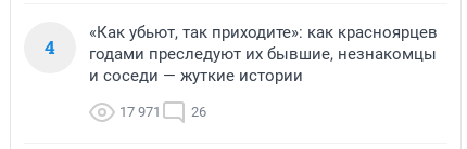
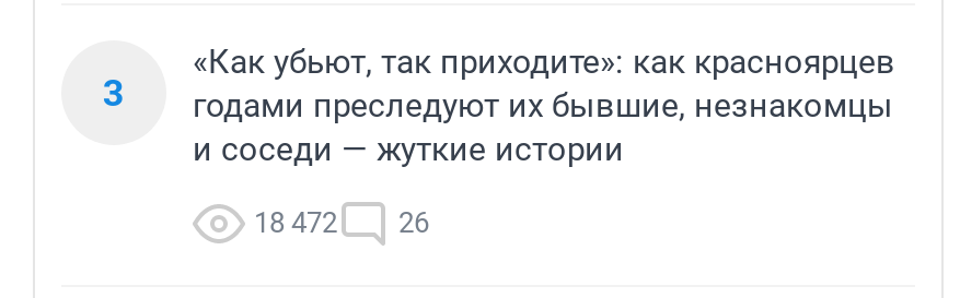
[44,35,437,64] 4 годами преследуют их бывшие, незнакомцы -> [103,67,893,126] 3 годами преследуют их бывшие, незнакомцы
[119,104,206,120] 17 971 26 -> [254,207,429,239] 18 472 26

